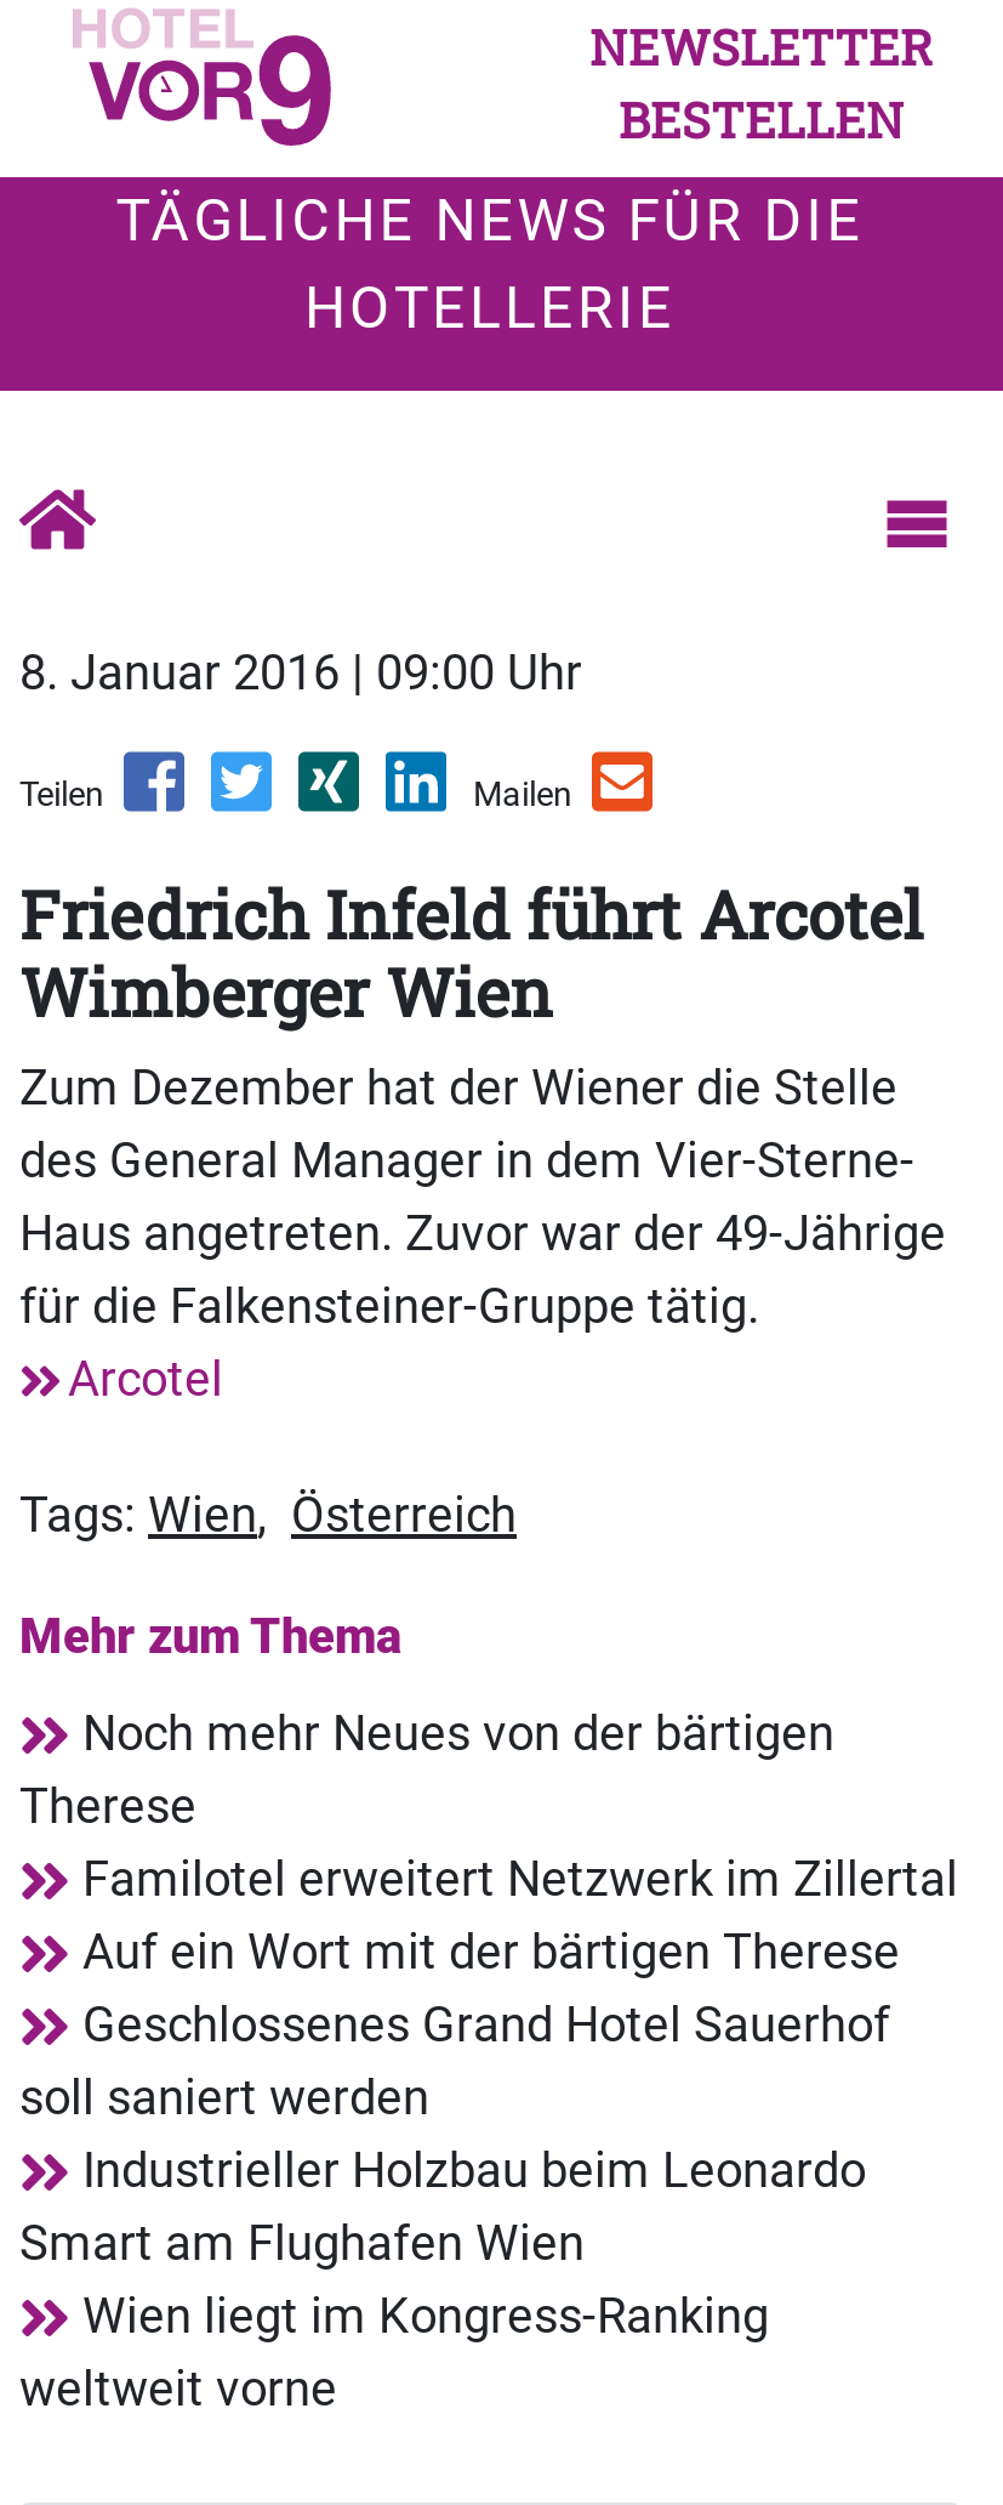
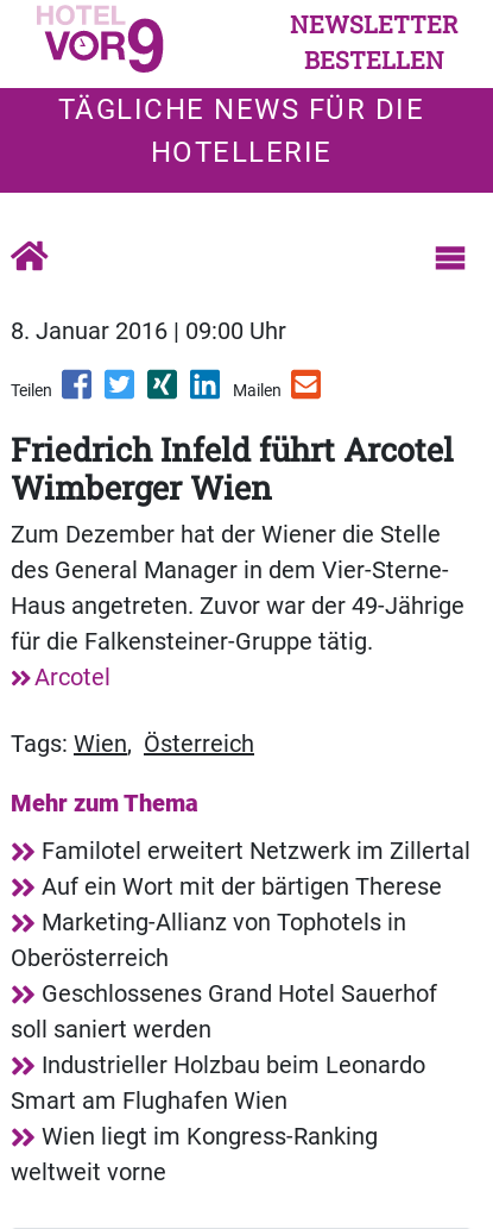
[19,1705,834,1836] Noch mehr Neues von der bärtigen | Therese -> none
moved [82,1851,958,1982] -> [42,837,470,901]: Familotel erweitert Netzwerk im Zillertal | Auf ein Wort mit der bärtigen Therese
none -> [11,908,406,973] Marketing-Allianz von Tophotels in | Oberösterreich

